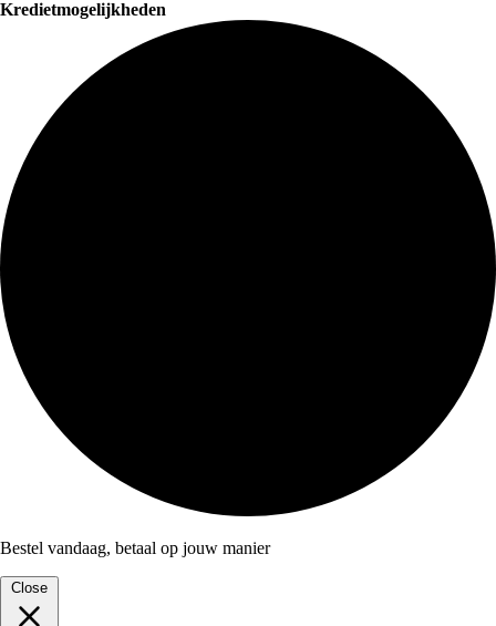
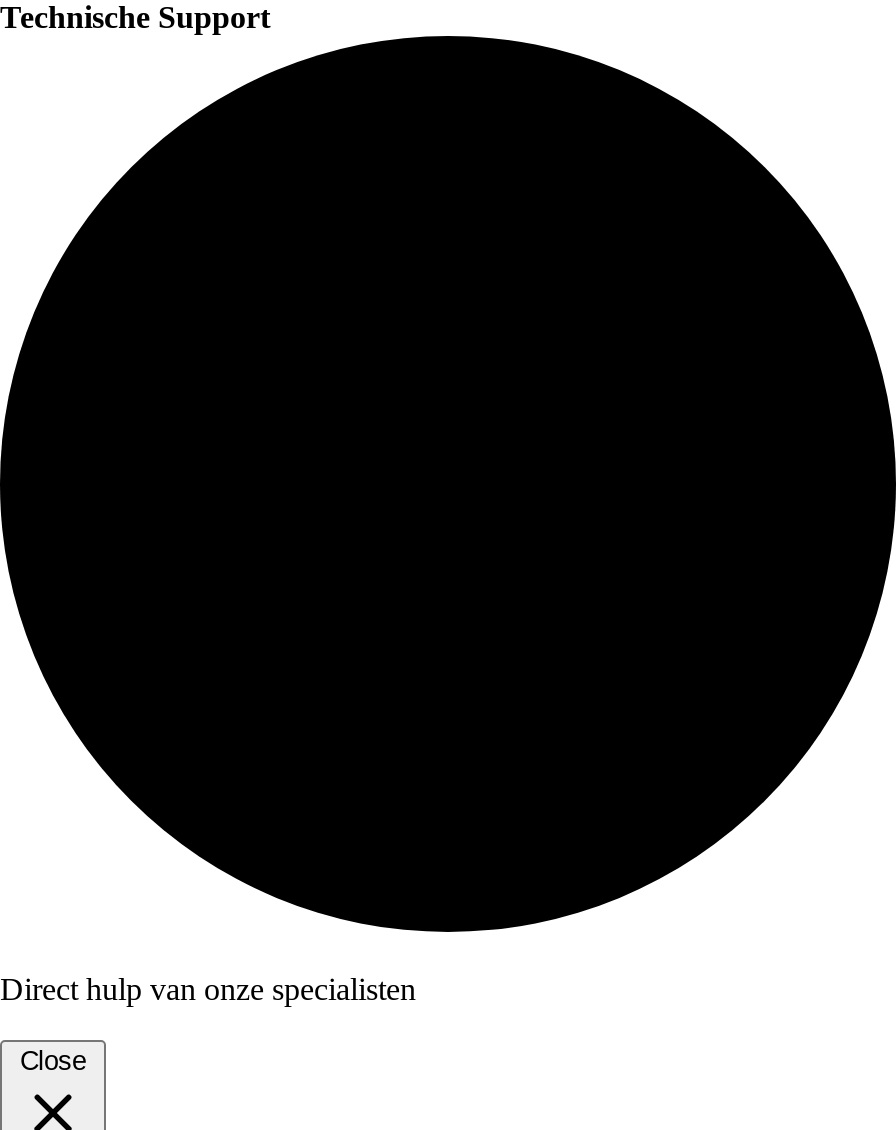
[0,0,166,19] Kredietmogelijkheden -> [0,0,270,34] Technische Support
[0,538,270,557] Bestel vandaag, betaal op jouw manier -> [0,972,416,1006] Direct hulp van onze specialisten

